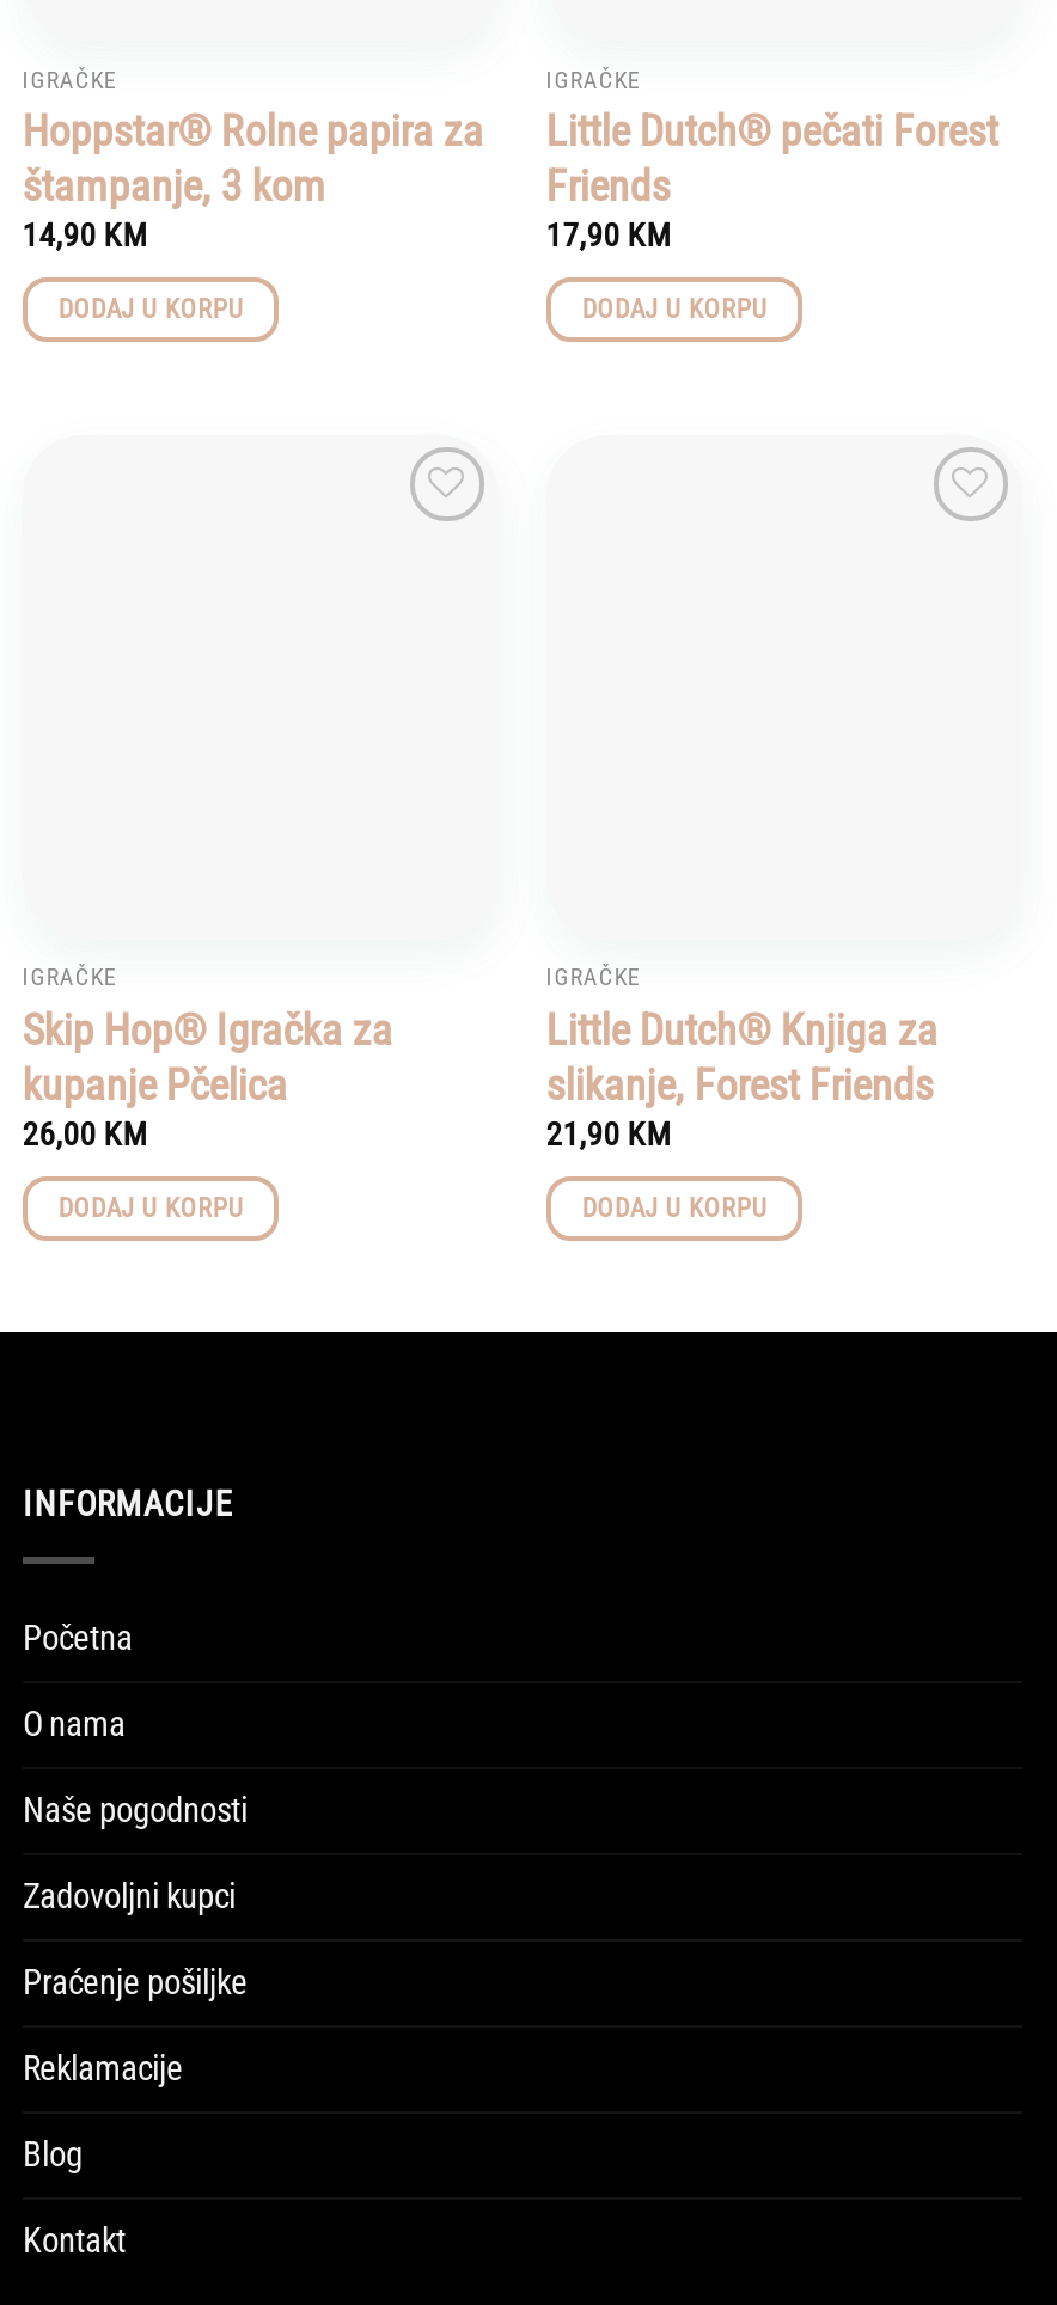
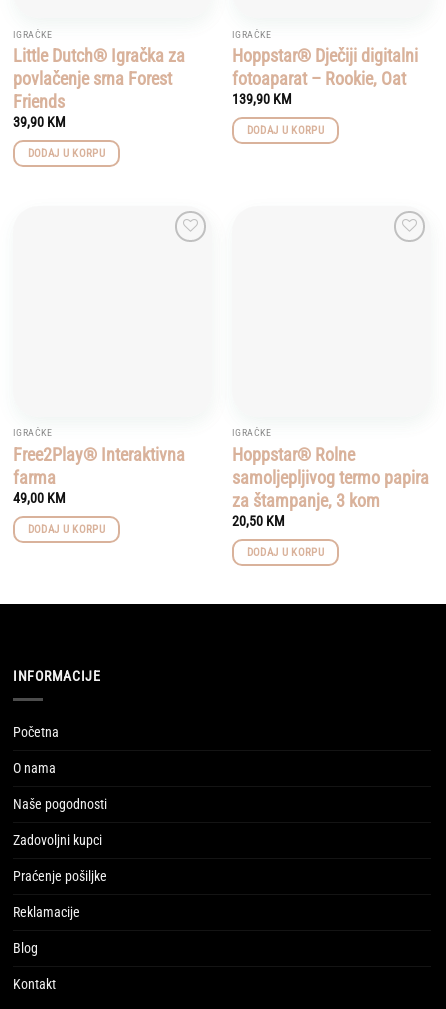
[22,105,484,253] Hoppstar® Rolne papira za | štampanje, 3 kom | 14,90 KM -> [13,45,185,130] Little Dutch® Igračka za | povlačenje srna Forest | Friends | 39,90 KM
[546,105,998,253] Little Dutch® pečati Forest | Friends | 17,90 KM -> [232,45,418,107] Hoppstar® Dječiji digitalni | fotoaparat – Rookie, Oat | 139,90 KM
[22,1003,393,1152] Skip Hop® Igračka za | kupanje Pčelica | 26,00 KM -> [13,444,185,506] Free2Play® Interaktivna | farma | 49,00 KM
[546,1003,938,1152] Little Dutch® Knjiga za | slikanje, Forest Friends | 21,90 KM -> [232,444,429,529] Hoppstar® Rolne | samoljepljivog termo papira | za štampanje, 3 kom | 20,50 KM

